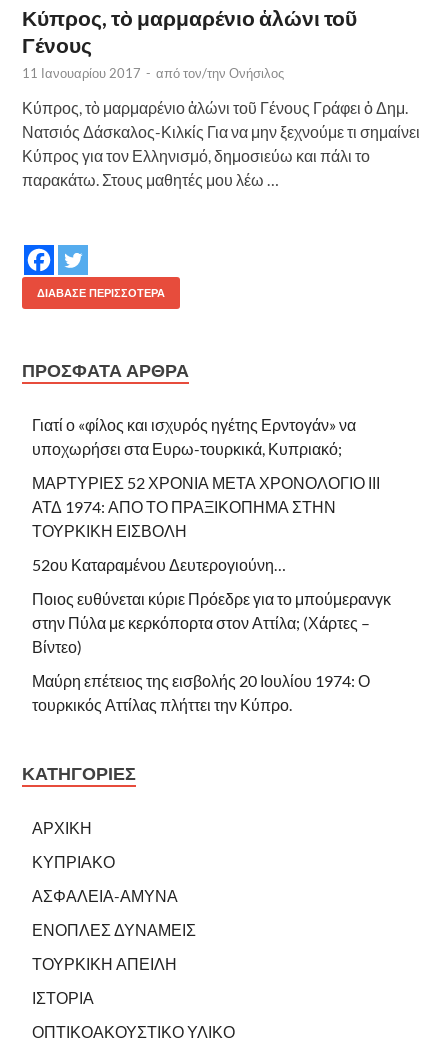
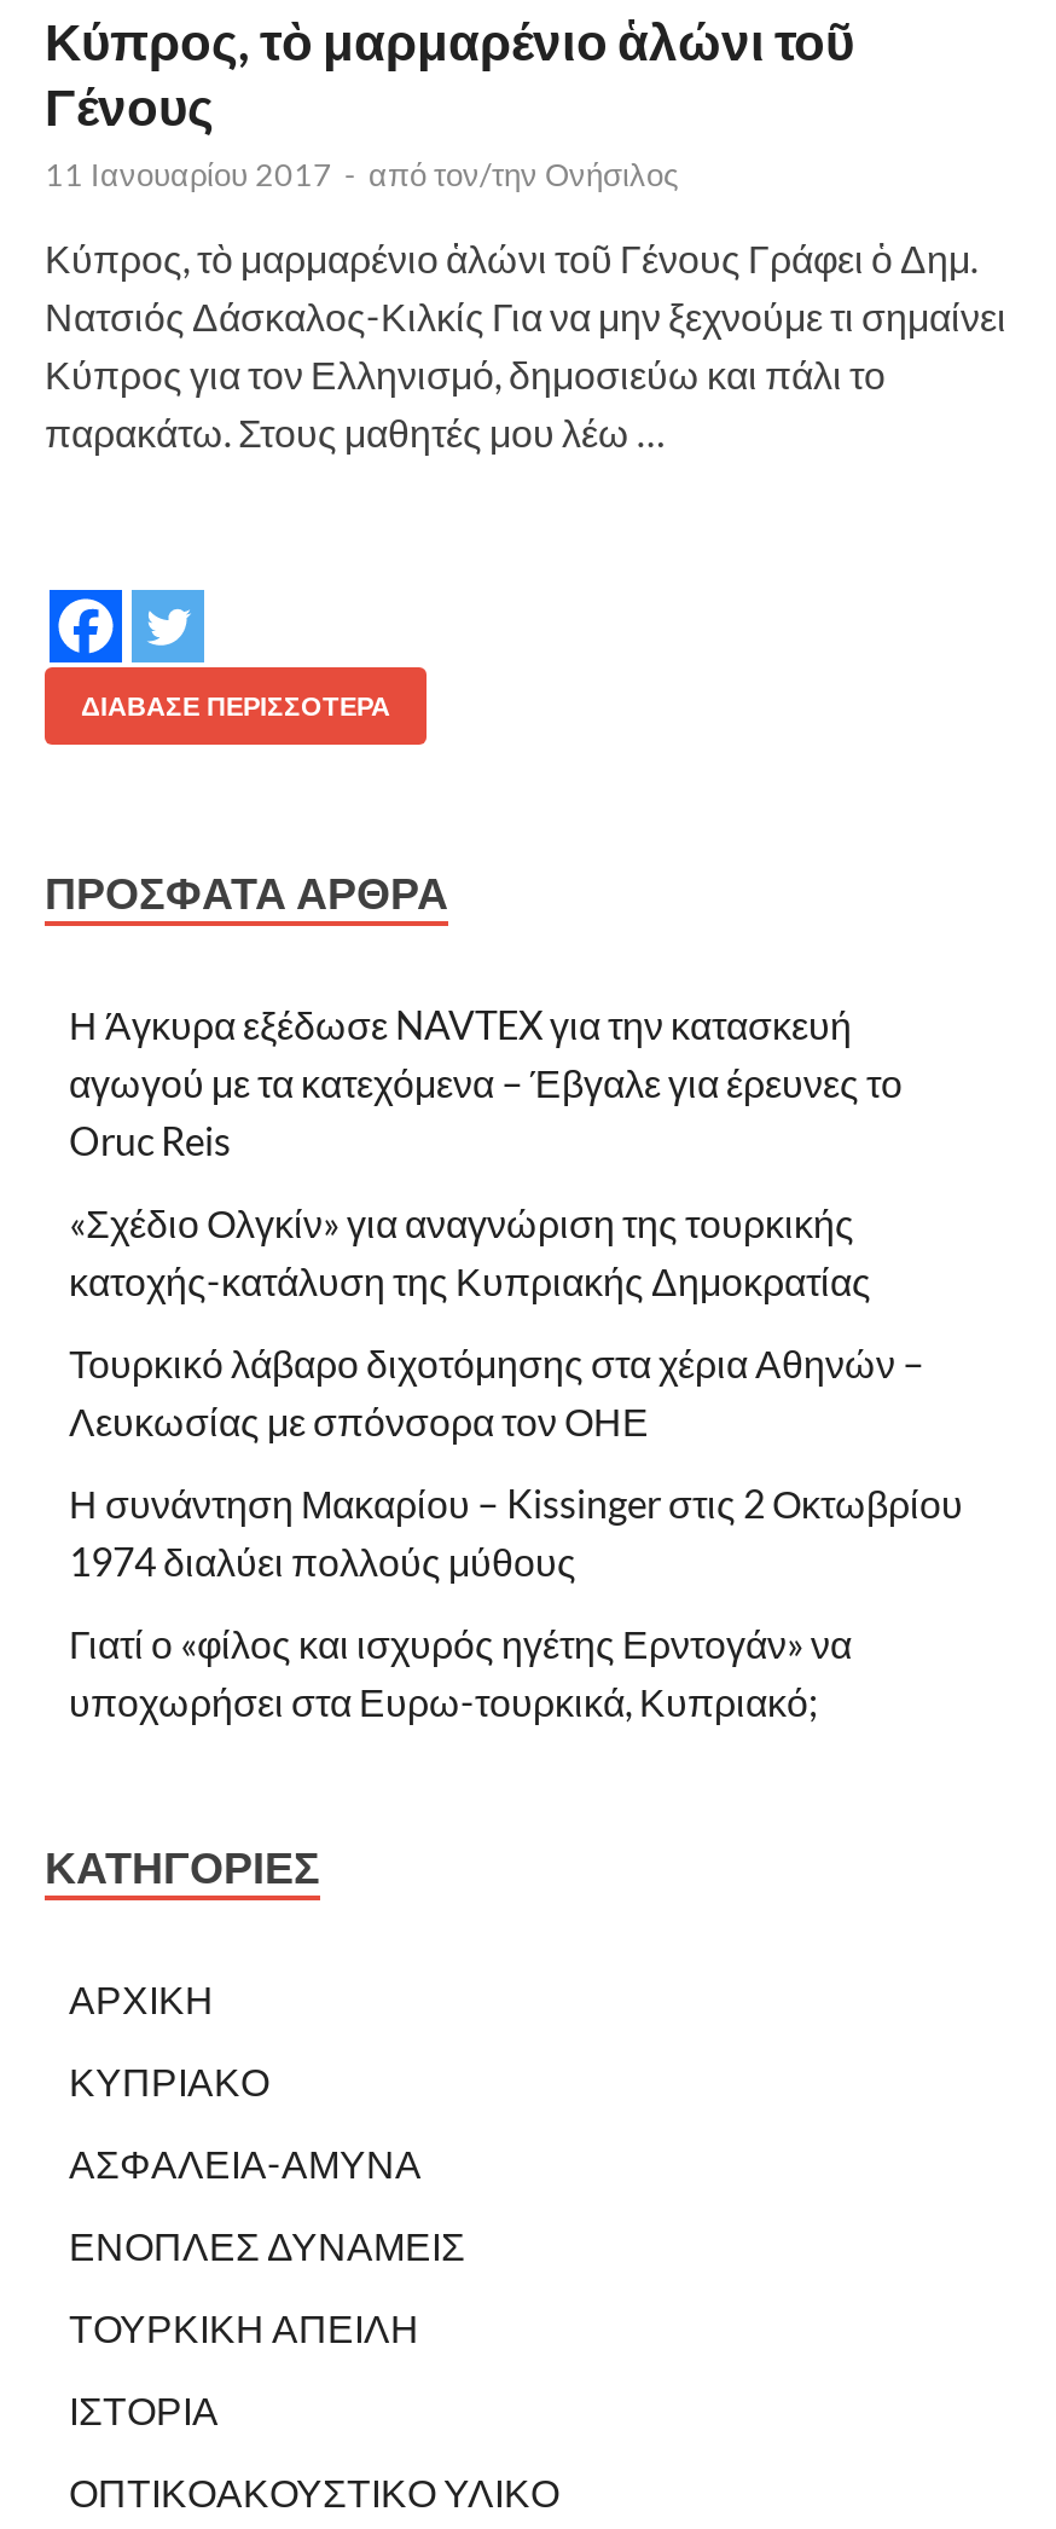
none -> [69,1002,963,1585] Η Άγκυρα εξέδωσε NAVTEX για την κατασκευή | αγωγού με τα κατεχόμενα – Έβγαλε για έρευνες το | Oruc Reis | «Σχέδιο Ολγκίν» για αναγνώριση της τουρκικής | κατοχής-κατάλυση της Κυπριακής Δημοκρατίας | Τουρκικό λάβαρο διχοτόμησης στα χέρια Αθηνών – | Λευκωσίας με σπόνσορα τον ΟΗΕ | Η συνάντηση Μακαρίου – Kissinger στις 2 Οκτωβρίου | 1974 διαλύει πολλούς μύθους
moved [32,415,356,458] -> [69,1621,852,1725]: Γιατί ο «φίλος και ισχυρός ηγέτης Ερντογάν» να | υποχωρήσει στα Ευρω-τουρκικά, Κυπριακό;
[32,473,391,714] ΜΑΡΤΥΡΙΕΣ 52 ΧΡΟΝΙΑ ΜΕΤΑ ΧΡΟΝΟΛΟΓΙΟ ΙΙΙ | ΑΤΔ 1974: ΑΠΟ ΤΟ ΠΡΑΞΙΚΟΠΗΜΑ ΣΤΗΝ | ΤΟΥΡΚΙΚΗ ΕΙΣΒΟΛΗ | 52ου Καταραμένου Δευτερογιούνη… | Ποιος ευθύνεται κύριε Πρόεδρε για το μπούμερανγκ | στην Πύλα με κερκόπορτα στον Αττίλα; (Χάρτες – | Βίντεο) | Μαύρη επέτειος της εισβολής 20 Ιουλίου 1974: Ο | τουρκικός Αττίλας πλήττει την Κύπρο. -> none

